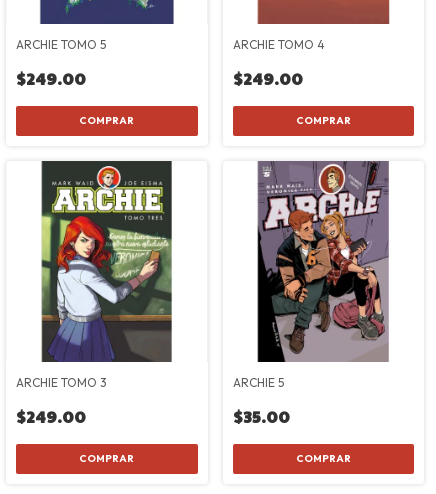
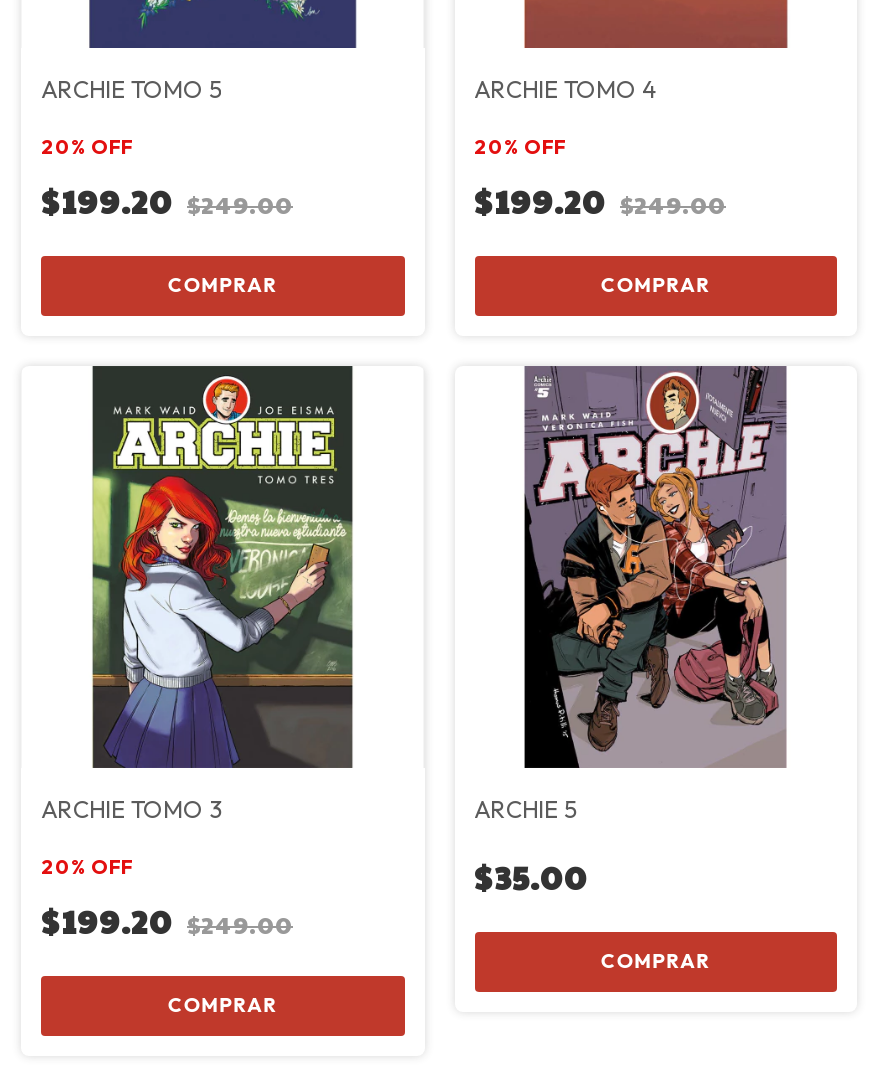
[16,66,86,89] $249.00 -> [41,133,293,223] 20% OFF | $199.20 $249.00
[232,66,302,89] $249.00 -> [474,133,726,223] 20% OFF | $199.20 $249.00
[16,405,86,428] $249.00 -> [41,854,293,944] 20% OFF | $199.20 $249.00

